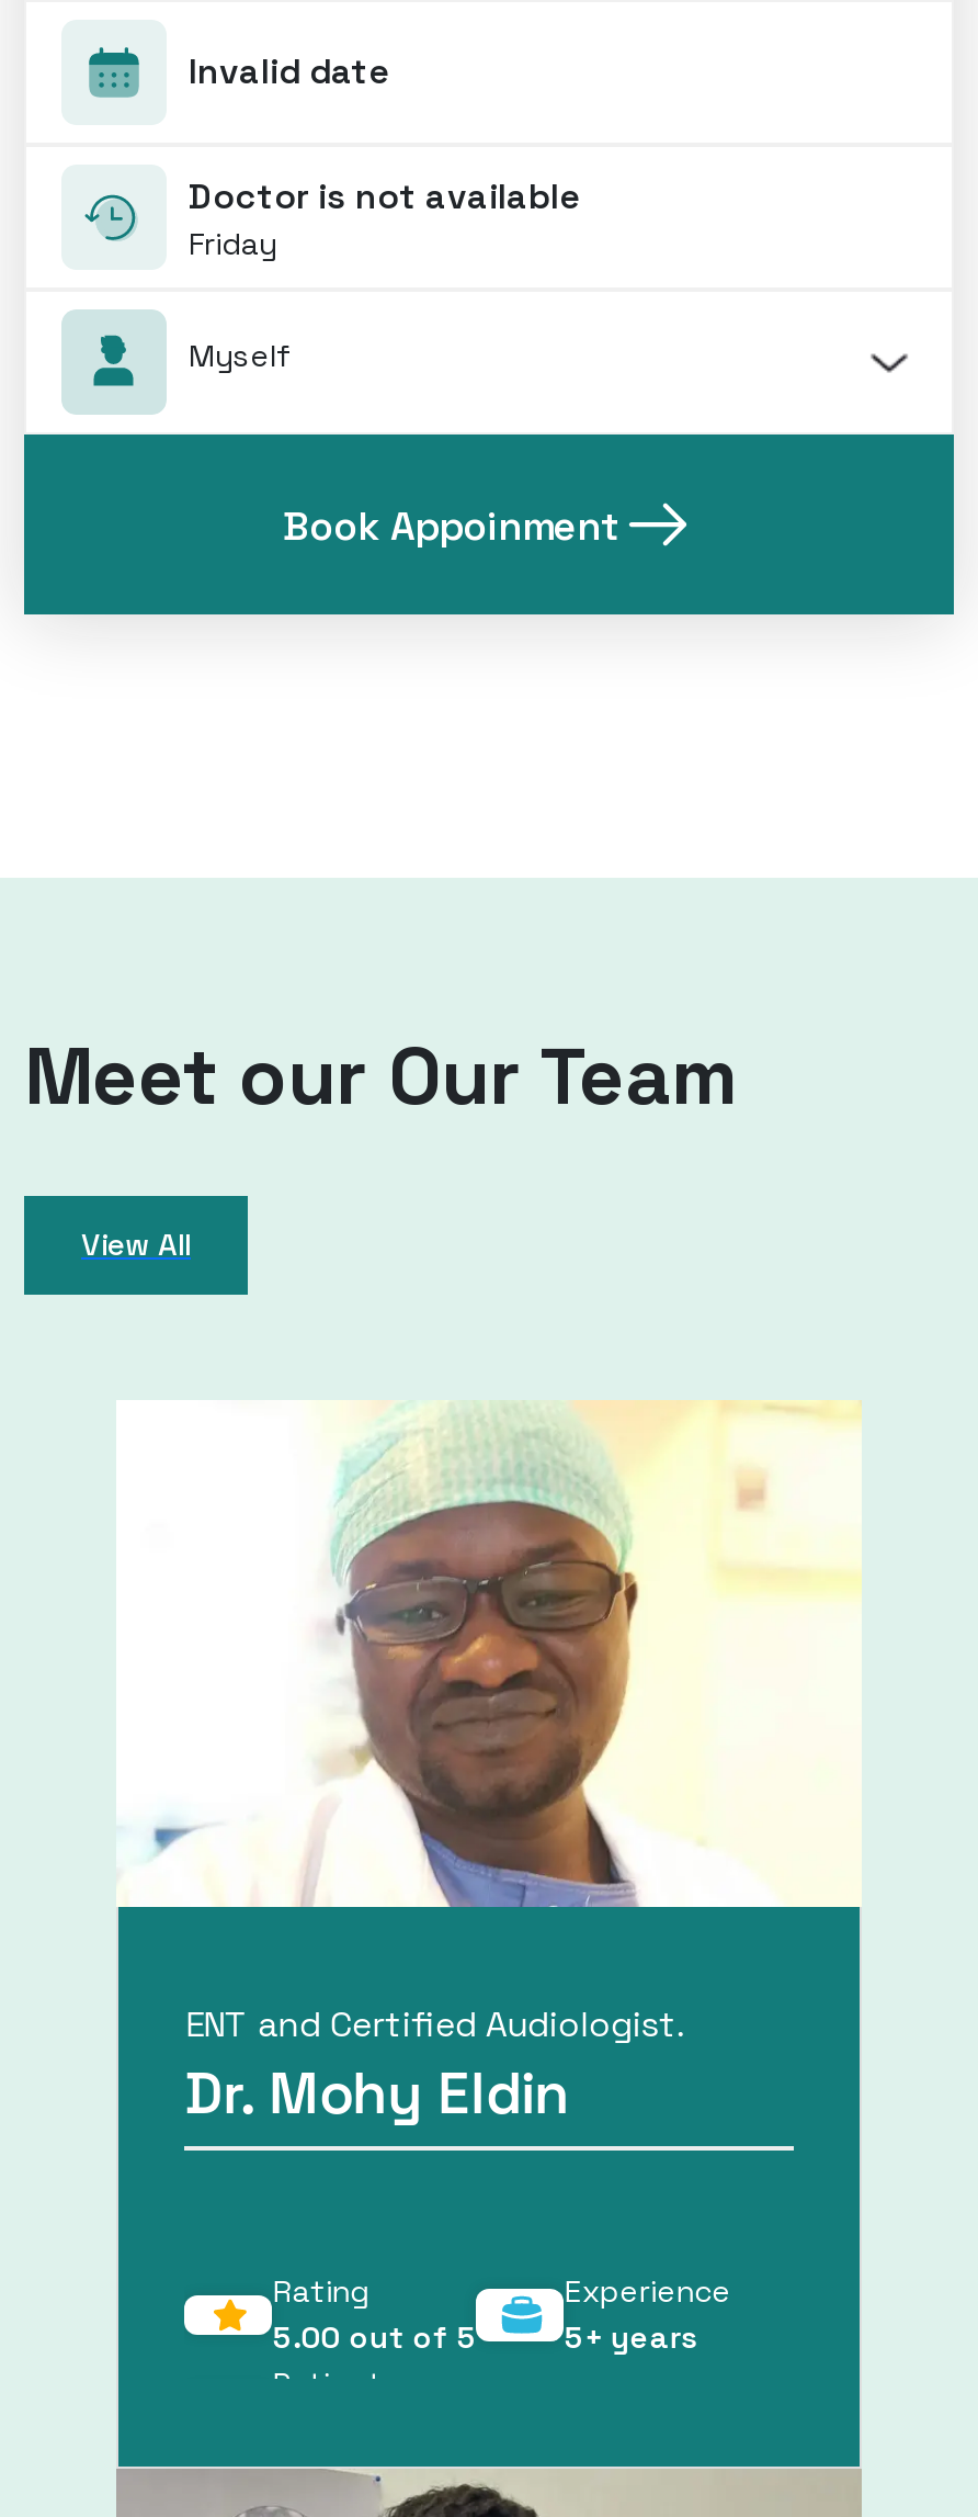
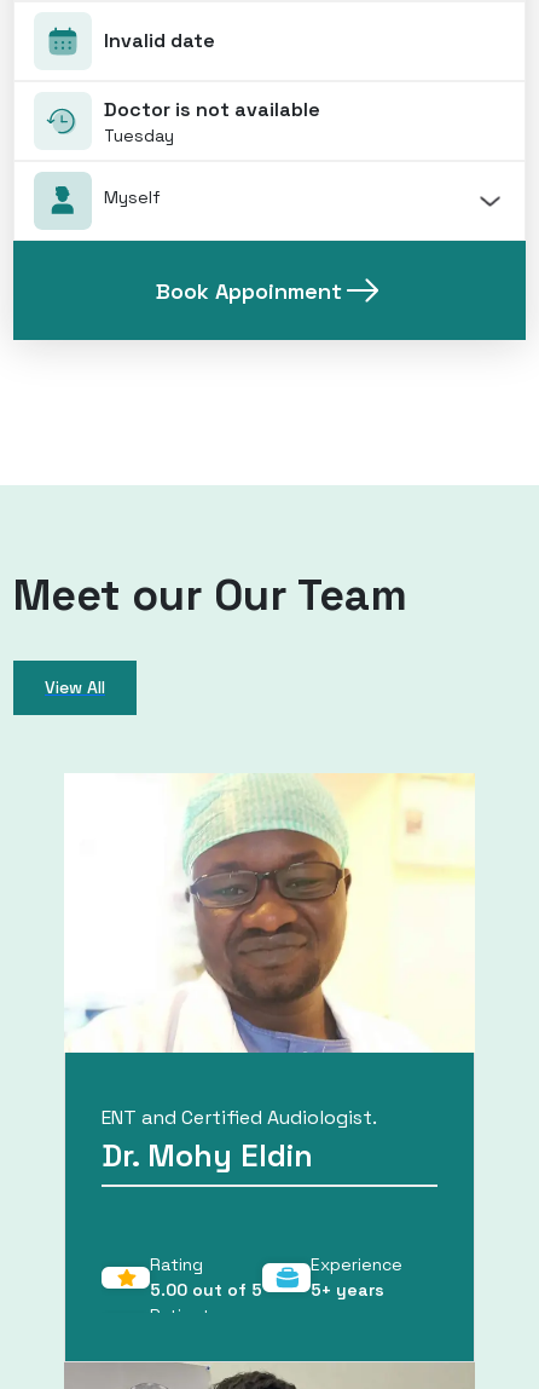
[189,224,276,263] Friday -> [104,125,174,146] Tuesday

